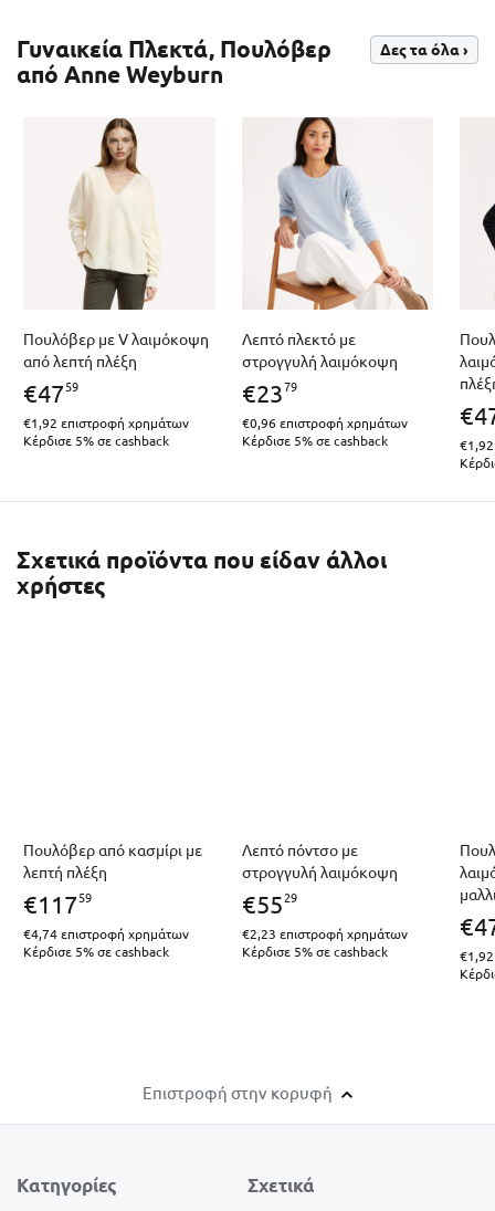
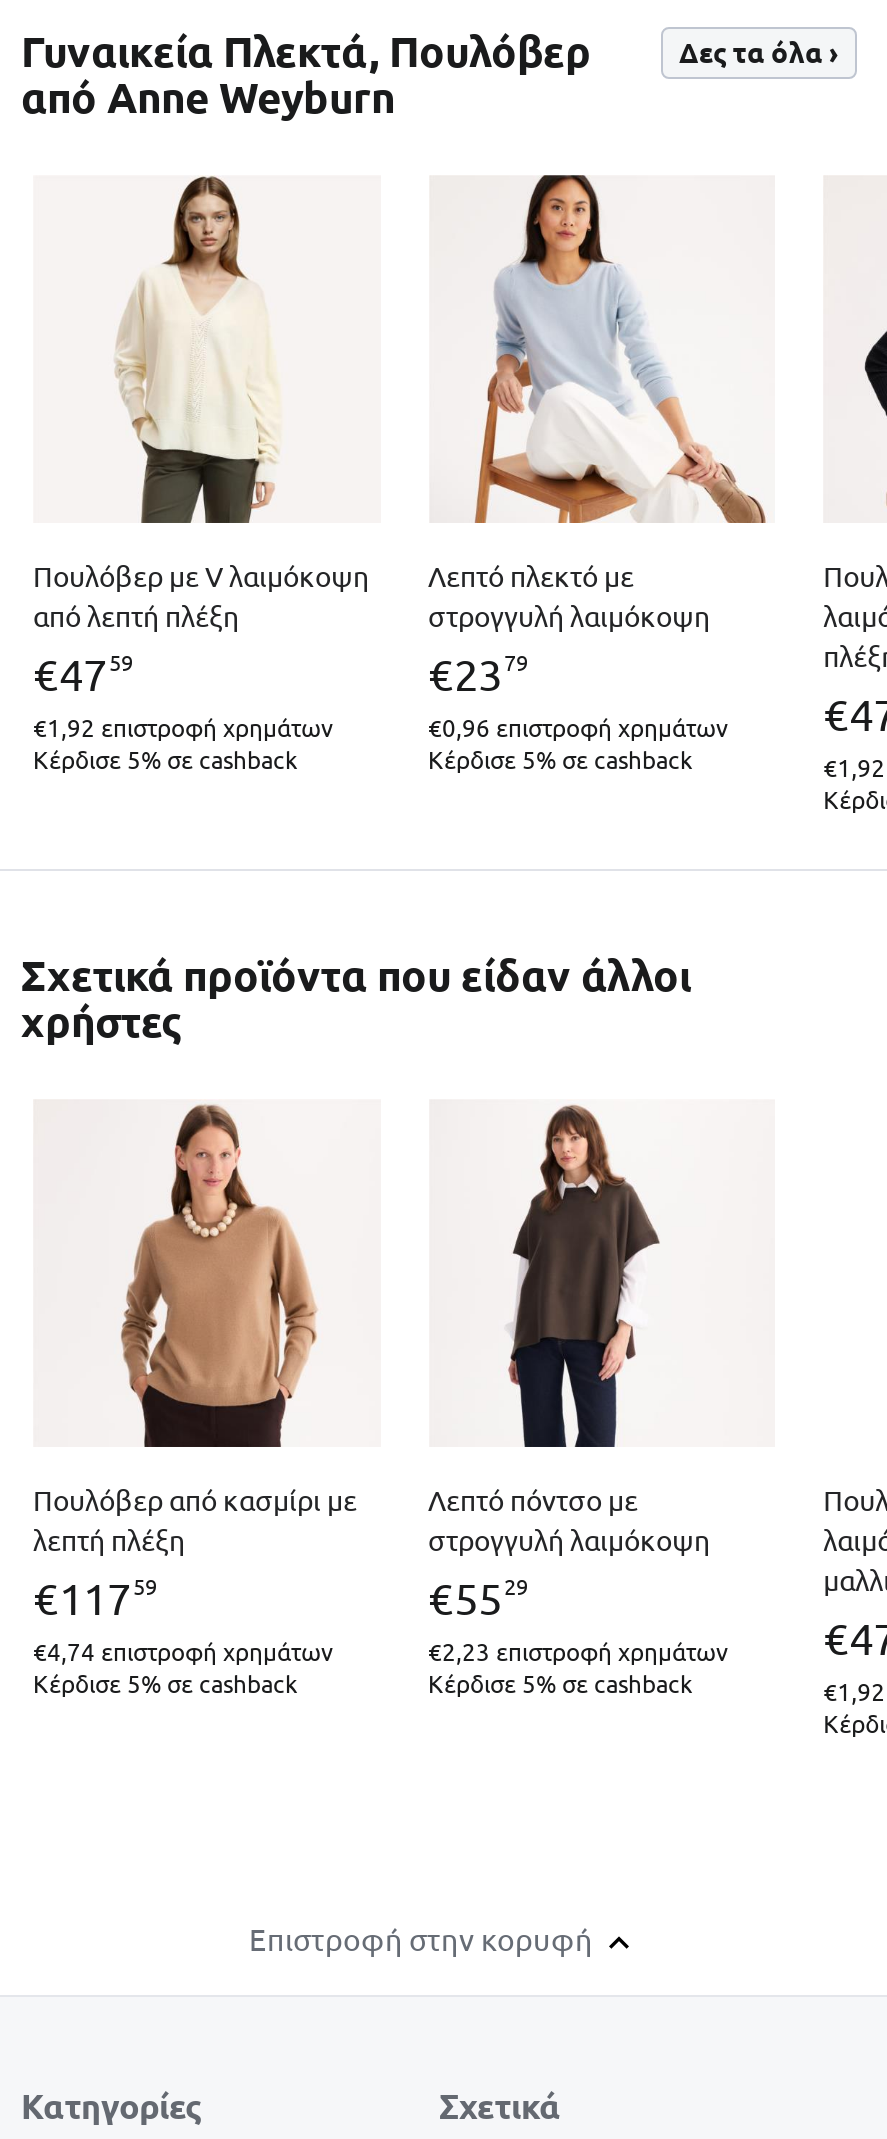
none -> [119,1103,319,1449] [image]
none -> [507,1103,661,1449] [image]

